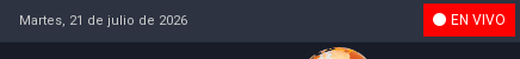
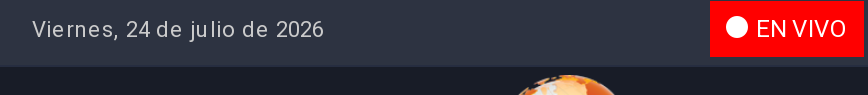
[19,12,187,28] Martes, 21 de julio de 2026 -> [32,16,324,42] Viernes, 24 de julio de 2026

